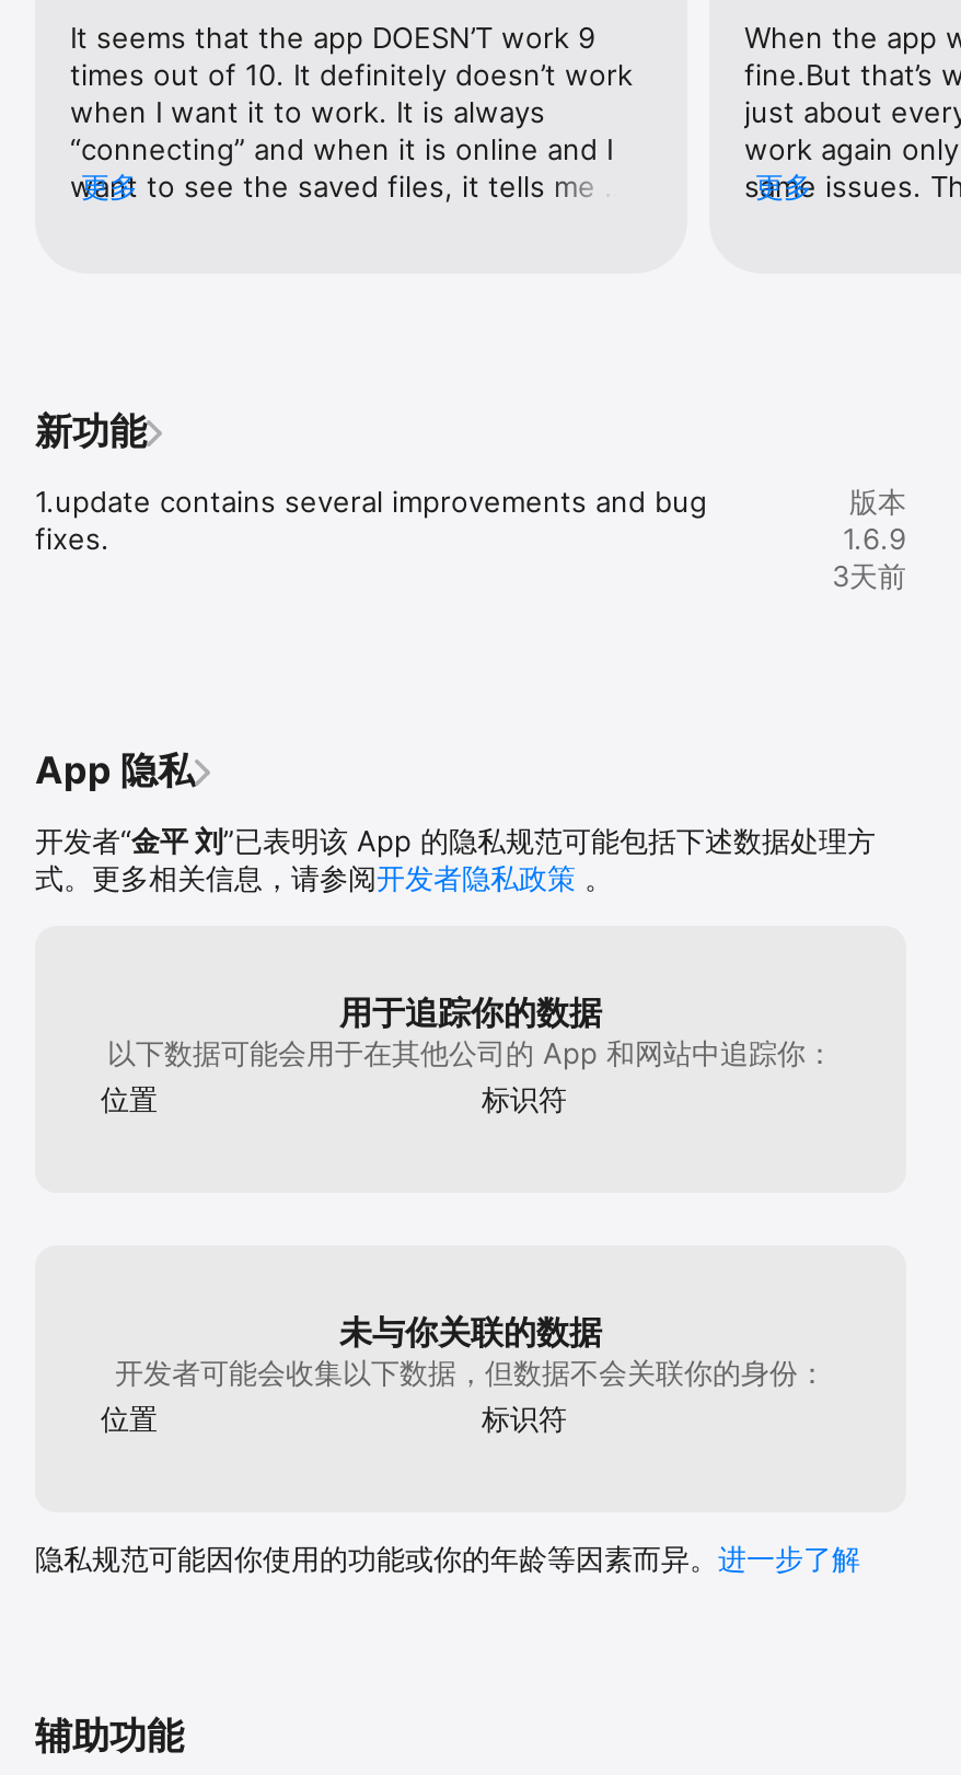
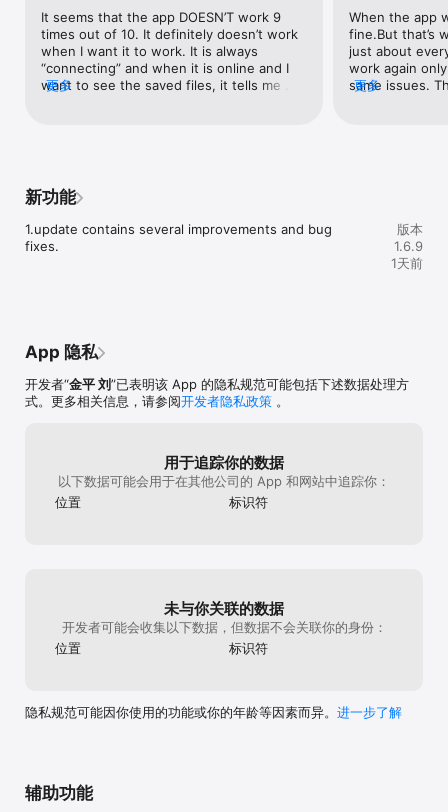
[832,558,906,593] 3天前 -> [391,255,423,271] 1天前

